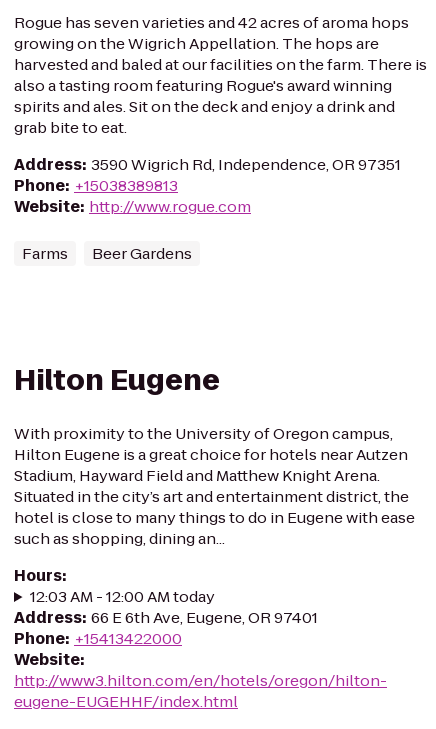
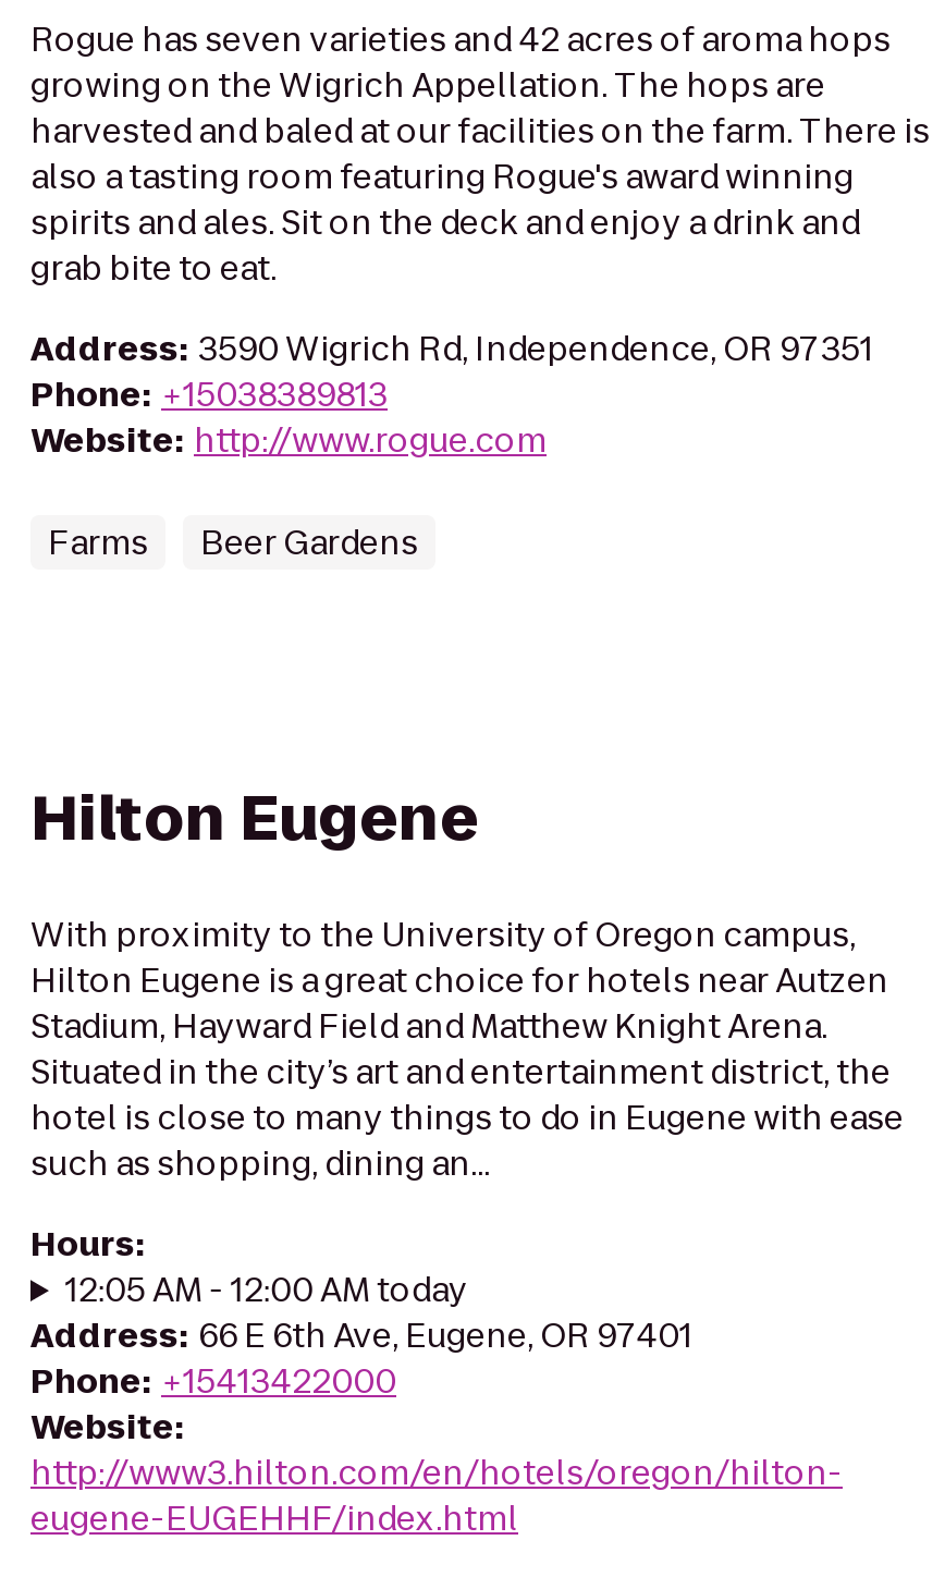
[30,586,215,607] 12:03 AM - 12:00 AM today -> [65,1267,468,1312] 12:05 AM - 12:00 AM today

